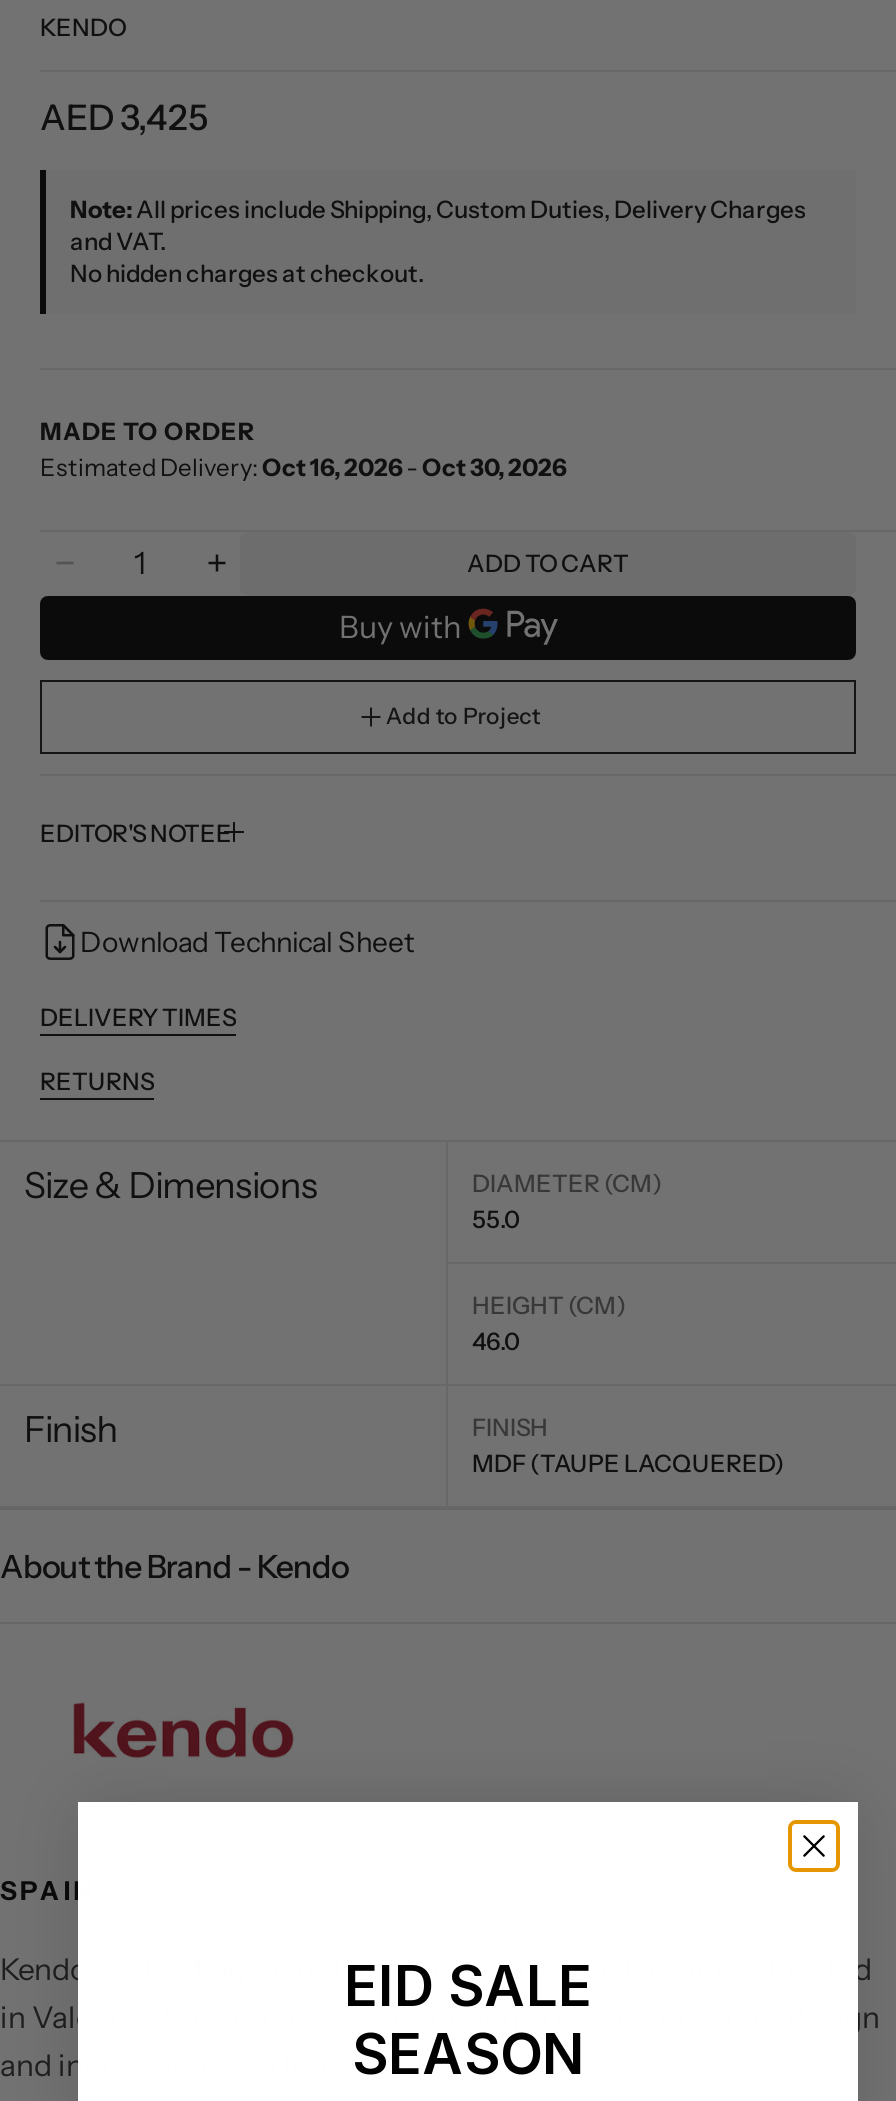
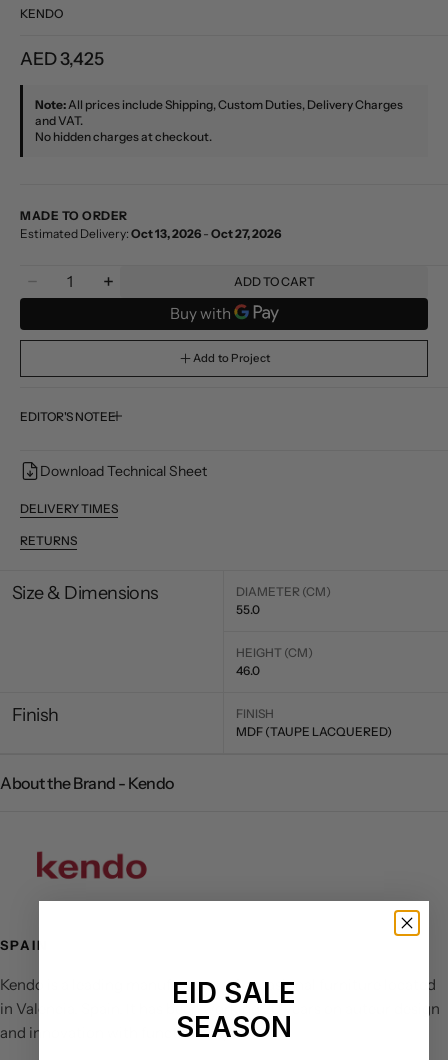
[40,452,566,482] Estimated Delivery: Oct 16, 2026 - Oct 30, 2026 -> [20,226,281,241] Estimated Delivery: Oct 13, 2026 - Oct 27, 2026

